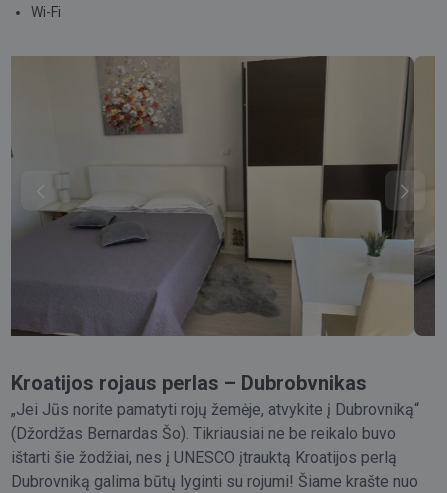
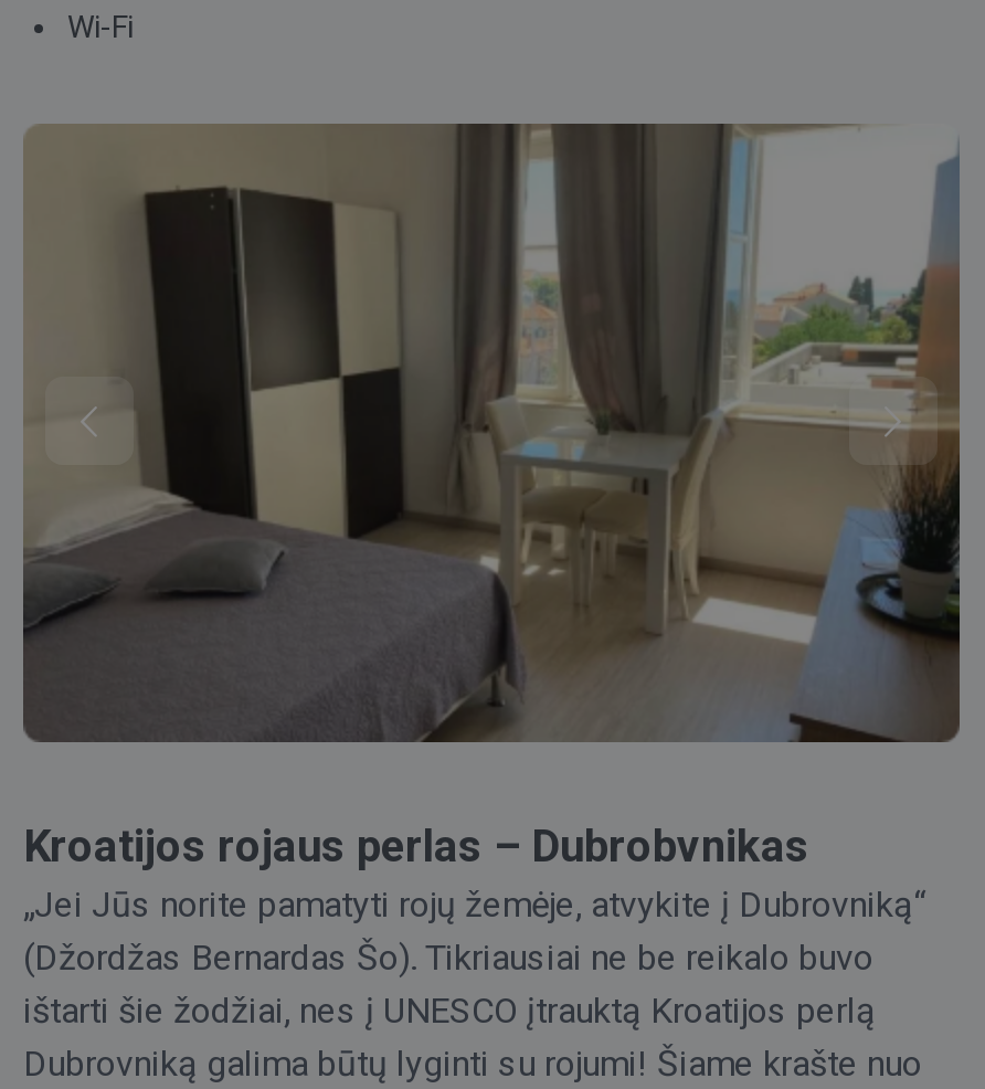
[10,56,436,337] [image] -> [23,124,962,744] [image]

